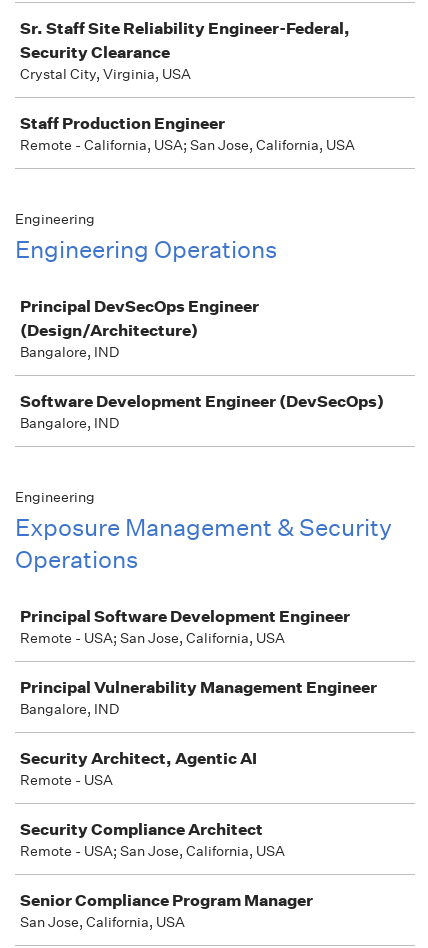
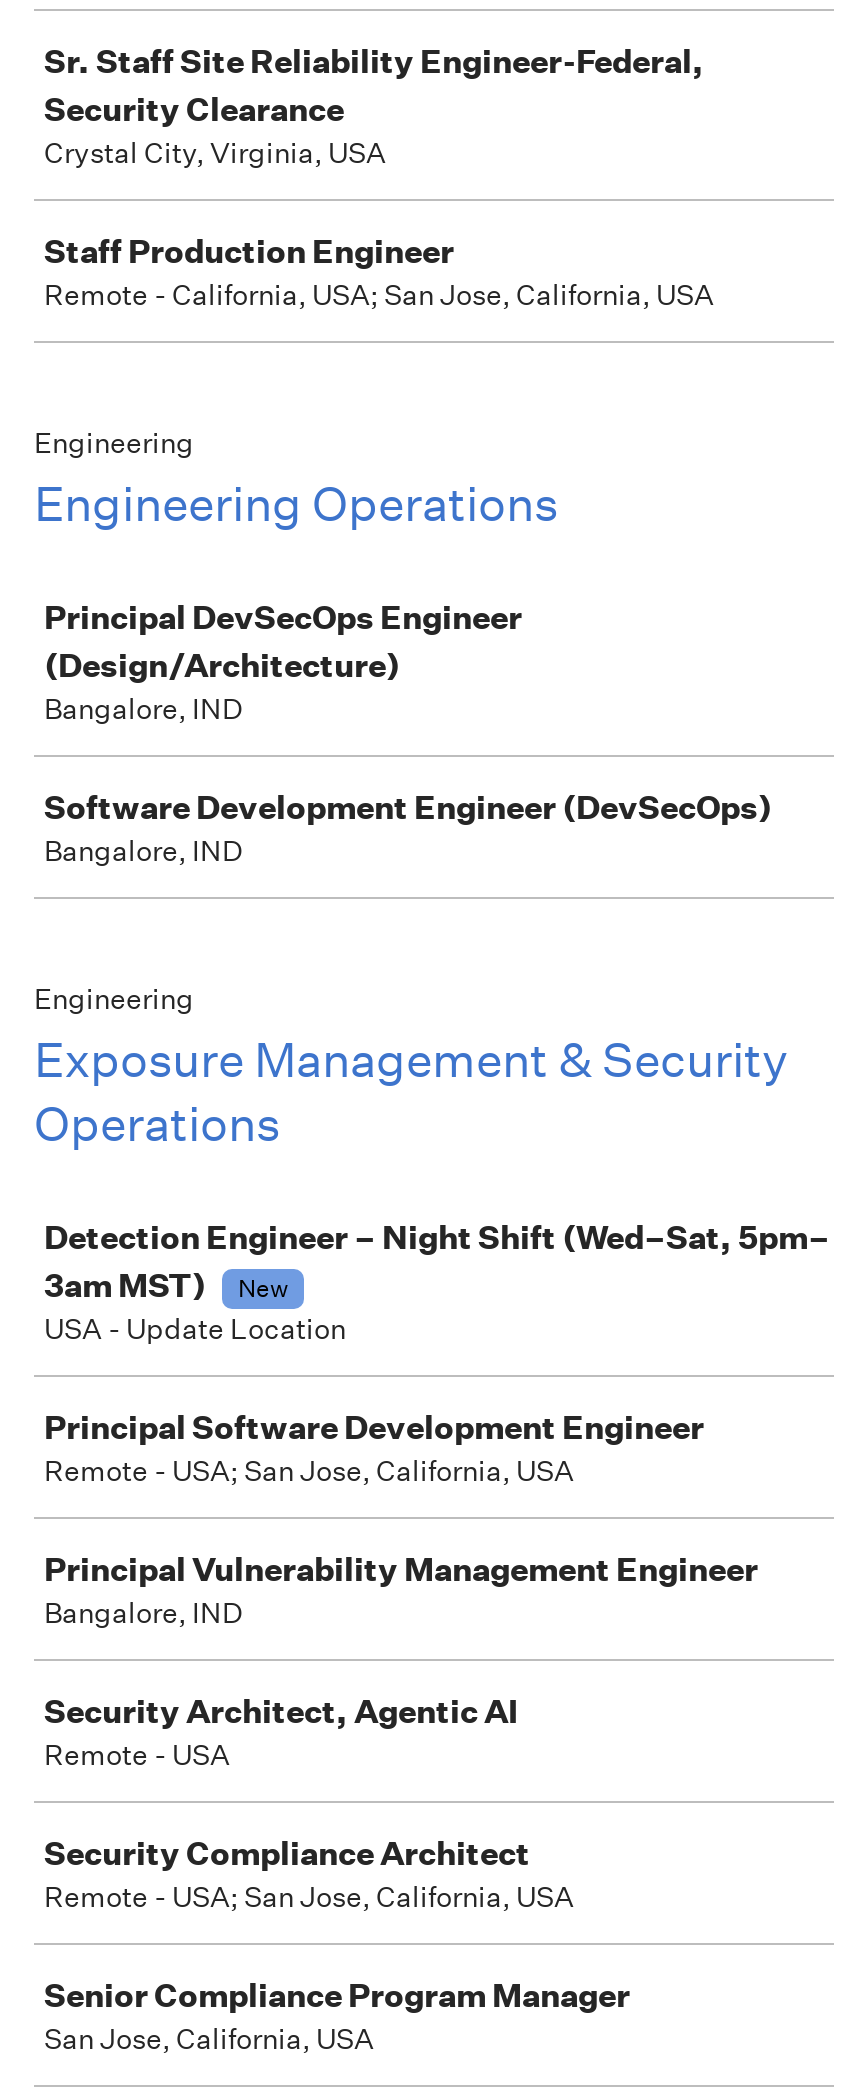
none -> [44,1217,830,1347] Detection Engineer – Night Shift (Wed–Sat, 5pm– | 3am MST) | New | USA - Update Location

